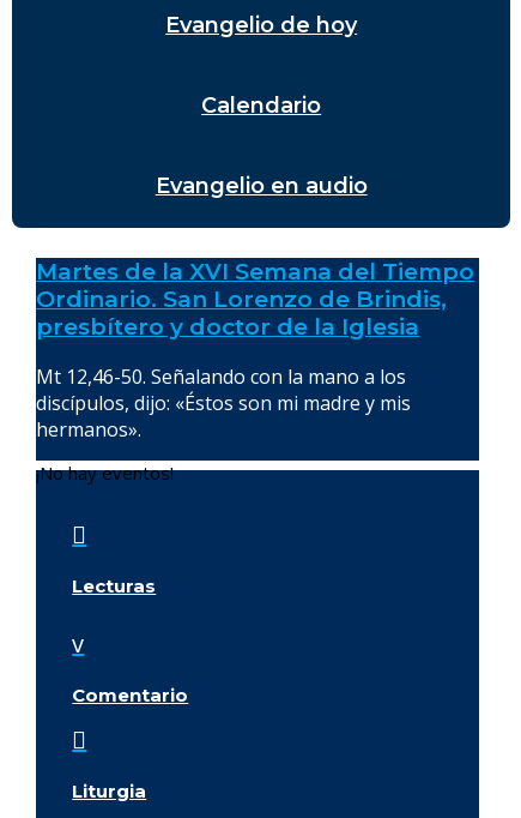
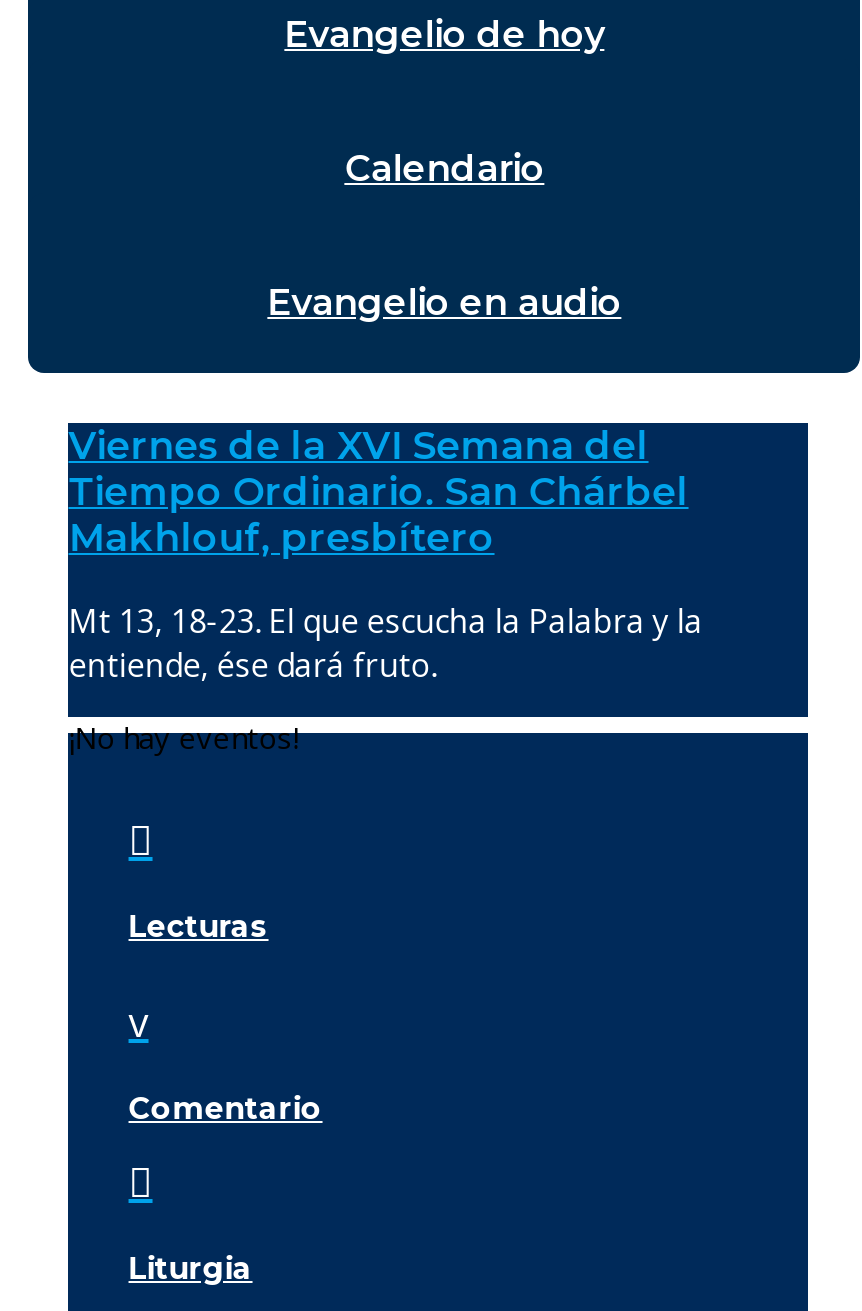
[36,258,475,341] Martes de la XVI Semana del Tiempo | Ordinario. San Lorenzo de Brindis, | presbítero y doctor de la Iglesia -> [69,423,689,561] Viernes de la XVI Semana del | Tiempo Ordinario. San Chárbel | Makhlouf, presbítero
[36,363,411,443] Mt 12,46-50. Señalando con la mano a los | discípulos, dijo: «Éstos son mi madre y mis | hermanos». -> [69,599,703,687] Mt 13, 18-23. El que escucha la Palabra y la | entiende, ése dará fruto.

